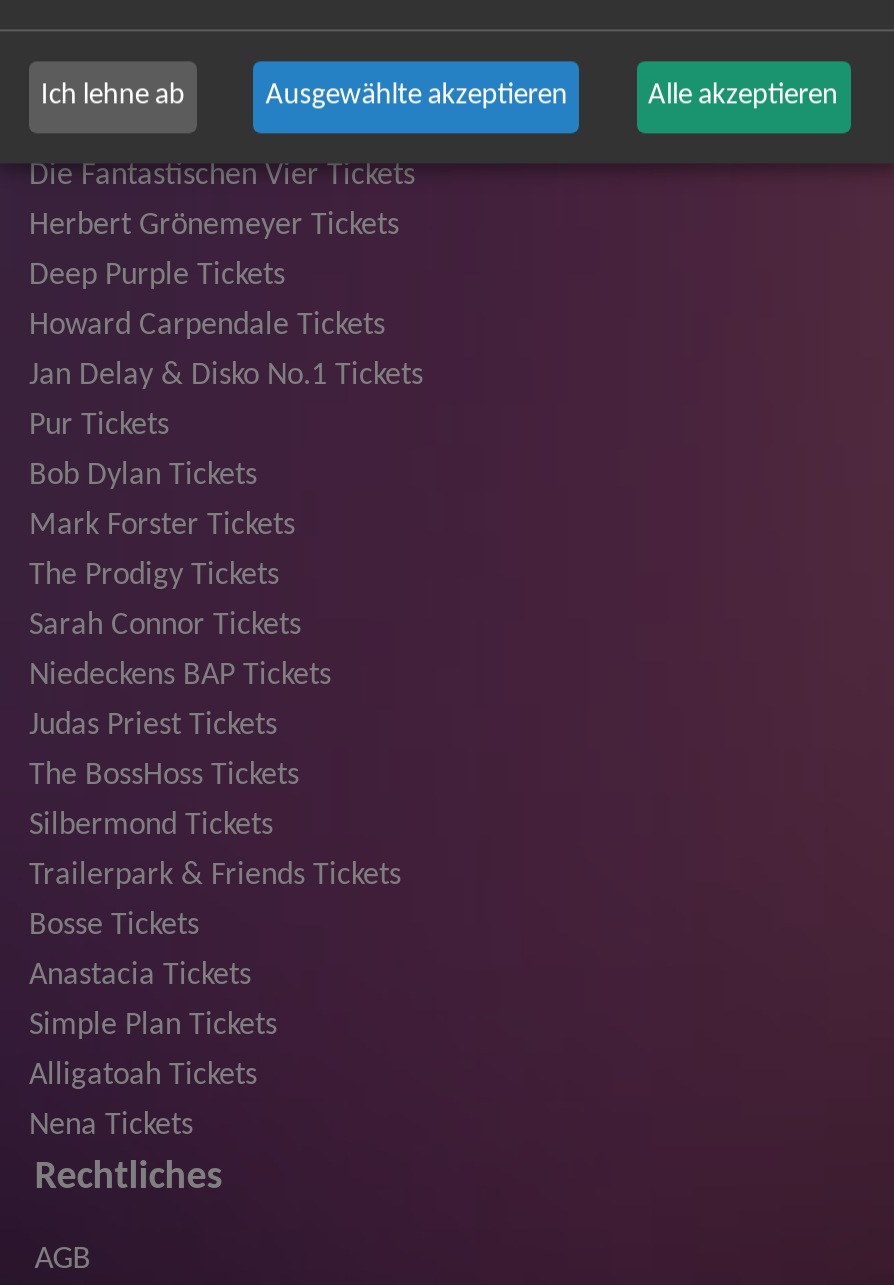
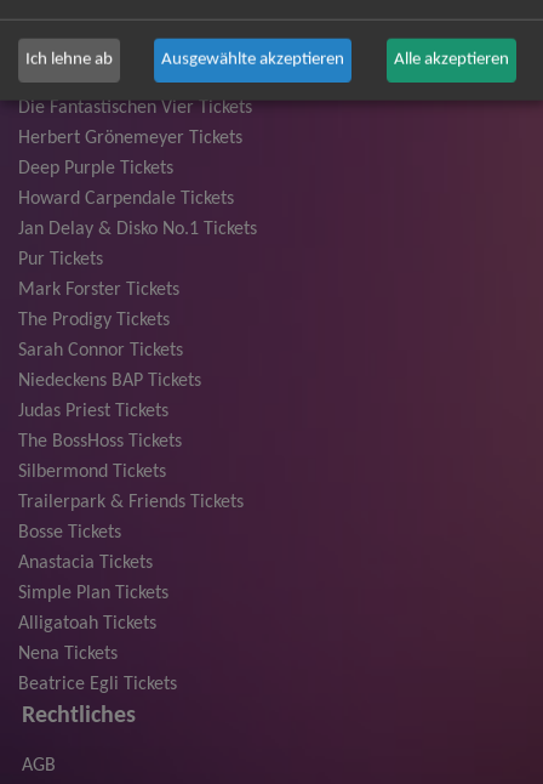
[29,459,257,491] Bob Dylan Tickets -> none
moved [29,509,401,1141] -> [18,280,244,663]: Mark Forster Tickets | The Prodigy Tickets | Sarah Connor Tickets | ... | Alligatoah Tickets | Nena Tickets
none -> [18,674,177,694] Beatrice Egli Tickets

